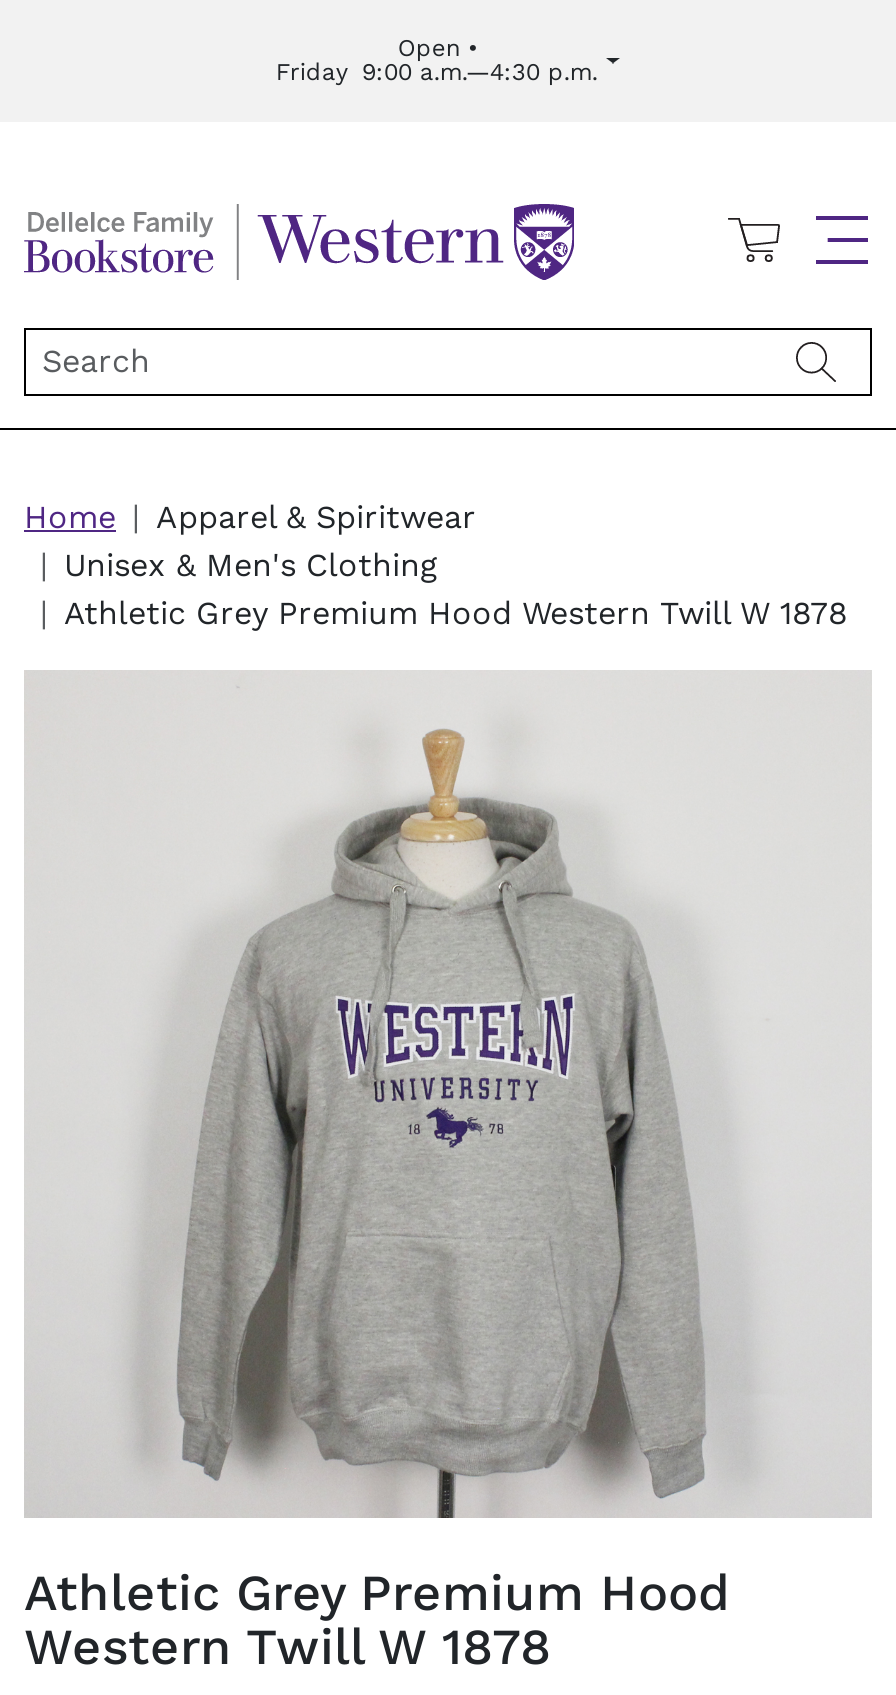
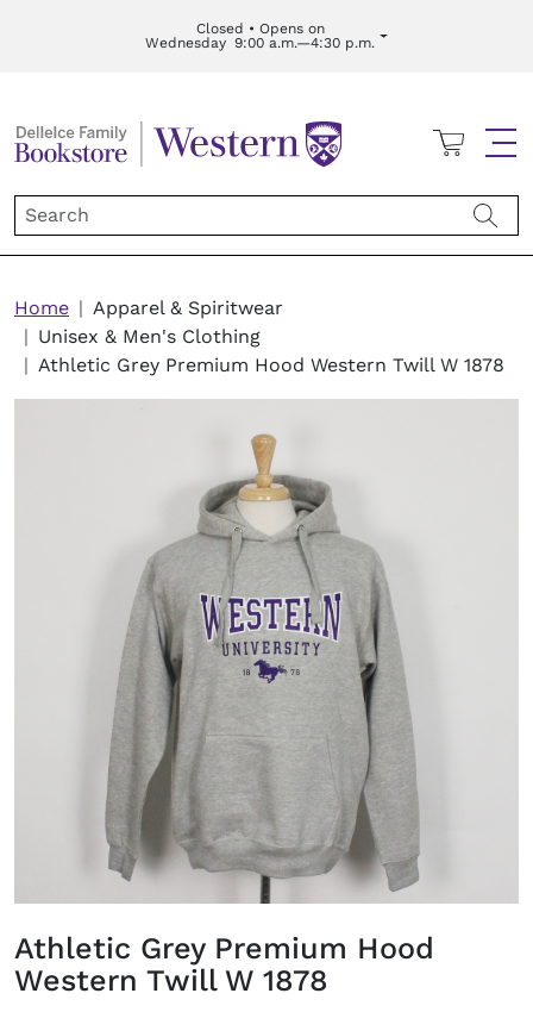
[276,34,600,86] Open • | Friday 9:00 a.m.—4:30 p.m. -> [145,20,376,51] Closed • Opens on | Wednesday 9:00 a.m.—4:30 p.m.

